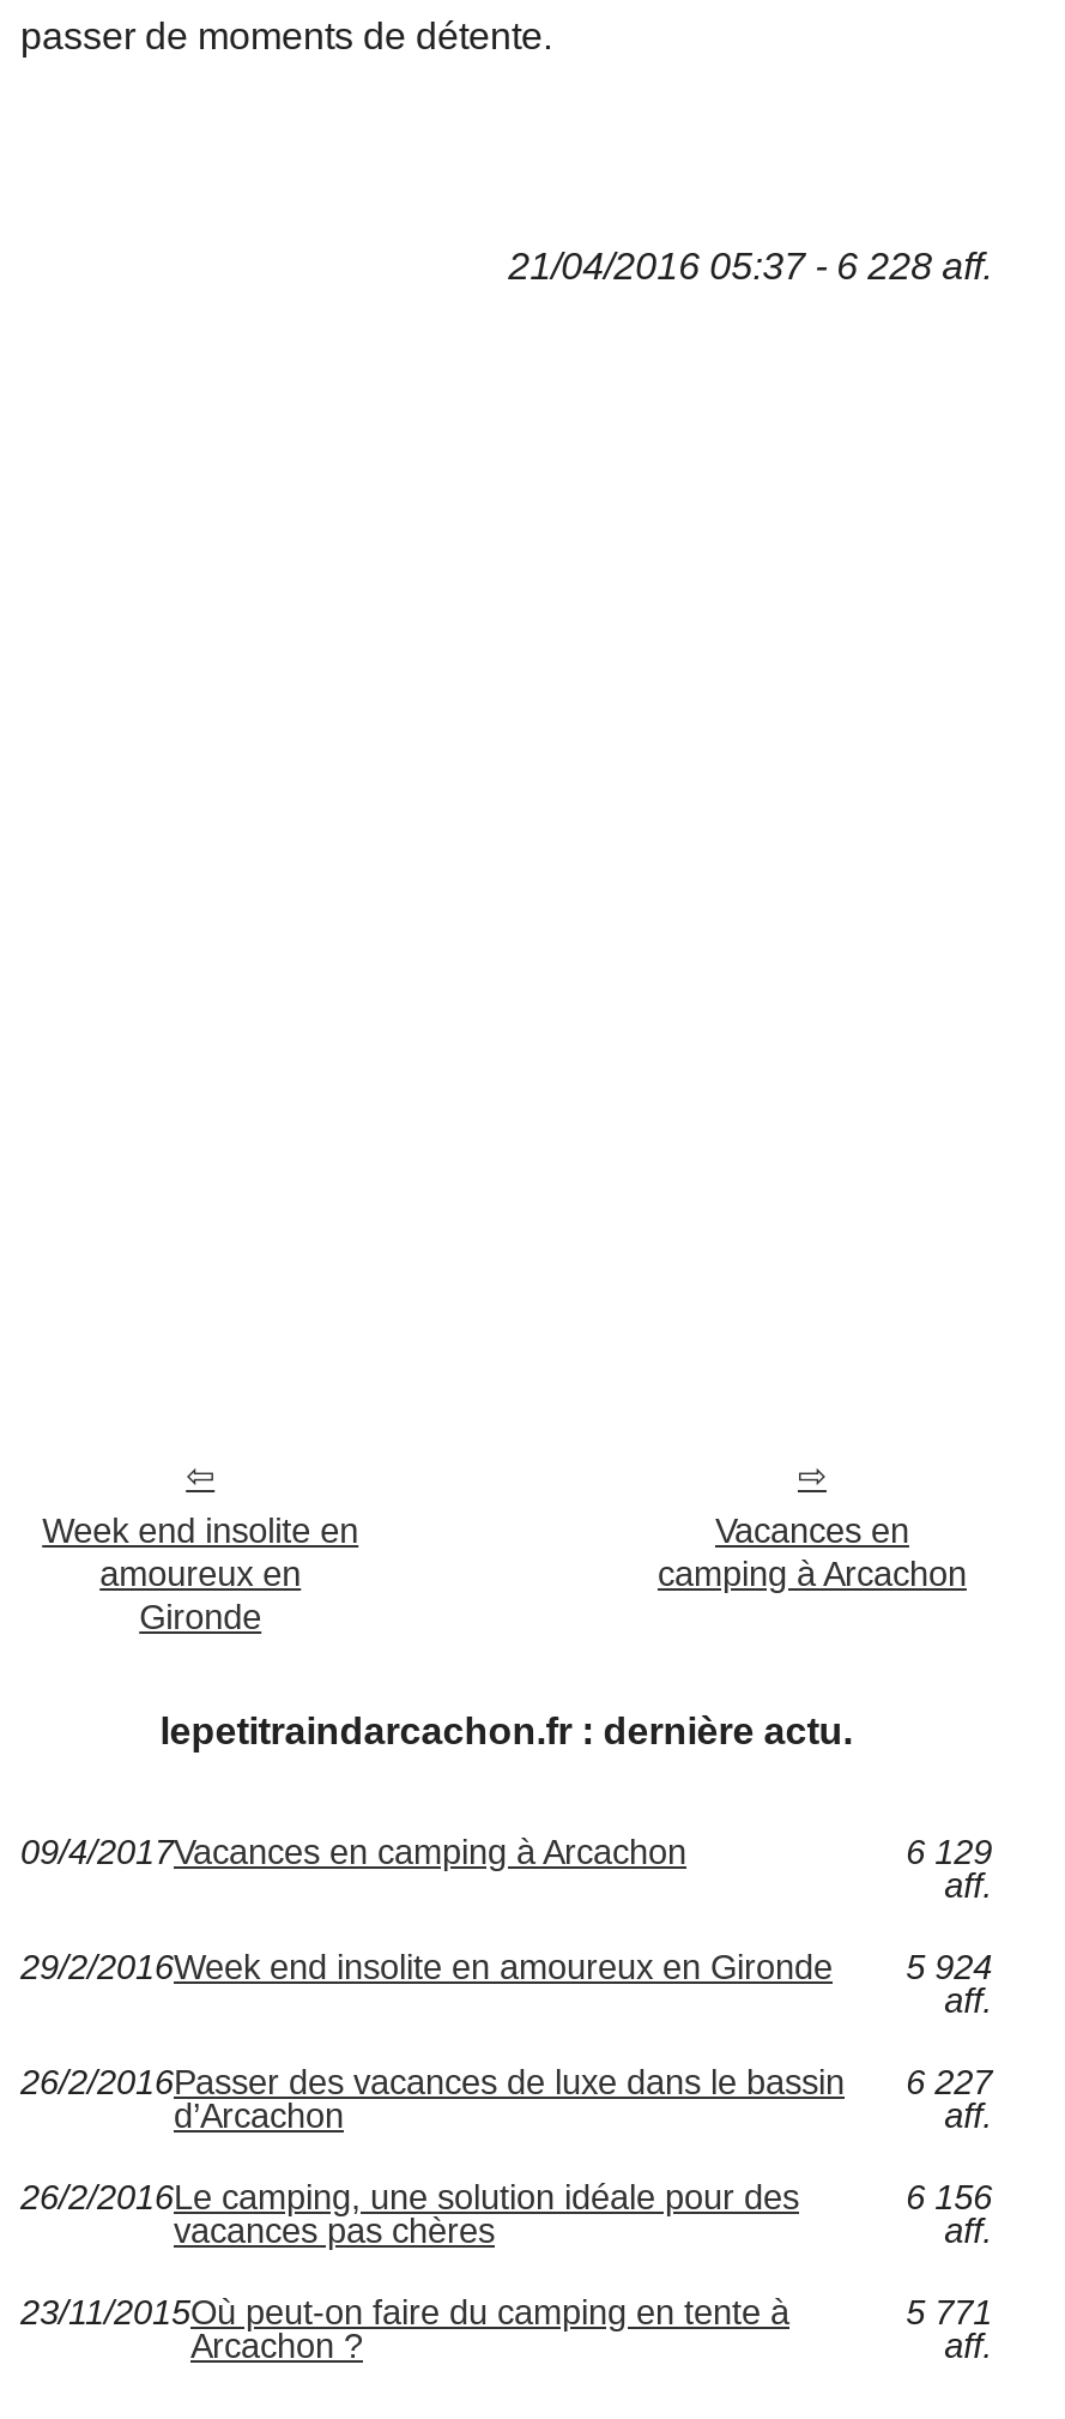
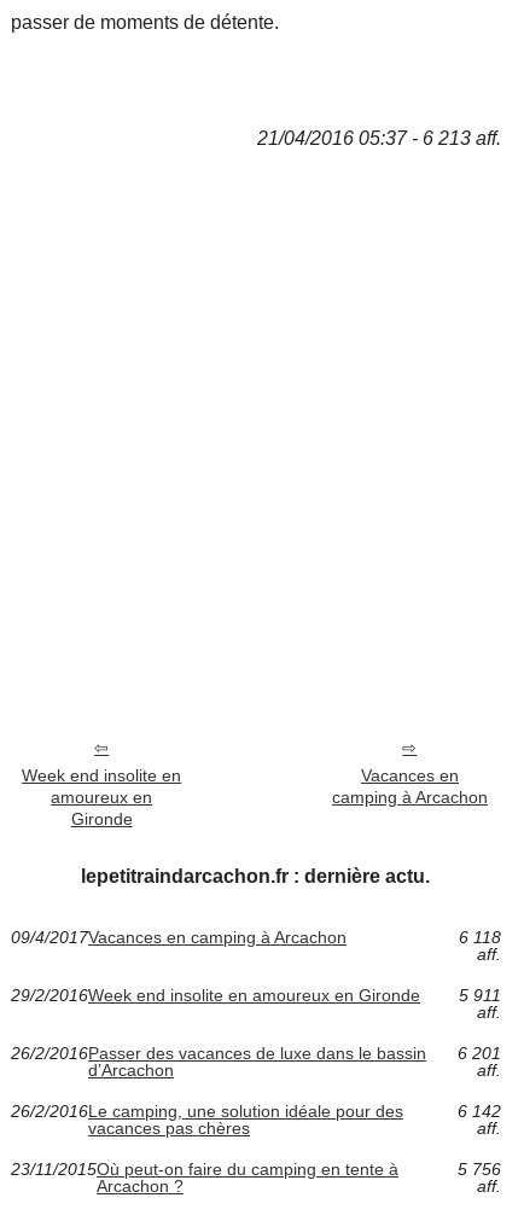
[508,246,992,286] 21/04/2016 05:37 - 6 228 aff. -> [257,128,501,149] 21/04/2016 05:37 - 6 213 aff.
[906,1833,992,1871] 6 129 -> [458,928,501,947] 6 118
[20,1948,992,1986] 29/2/2016Week end insolite en amoureux en Gironde 5 924 -> [11,985,501,1005] 29/2/2016Week end insolite en amoureux en Gironde 5 911
[20,2063,992,2101] 26/2/2016Passer des vacances de luxe dans le bassin 6 227 -> [11,1043,501,1063] 26/2/2016Passer des vacances de luxe dans le bassin 6 201
[906,2178,992,2216] 6 156 -> [457,1101,501,1121] 6 142
[906,2293,992,2331] 5 771 -> [457,1159,501,1179] 5 756

